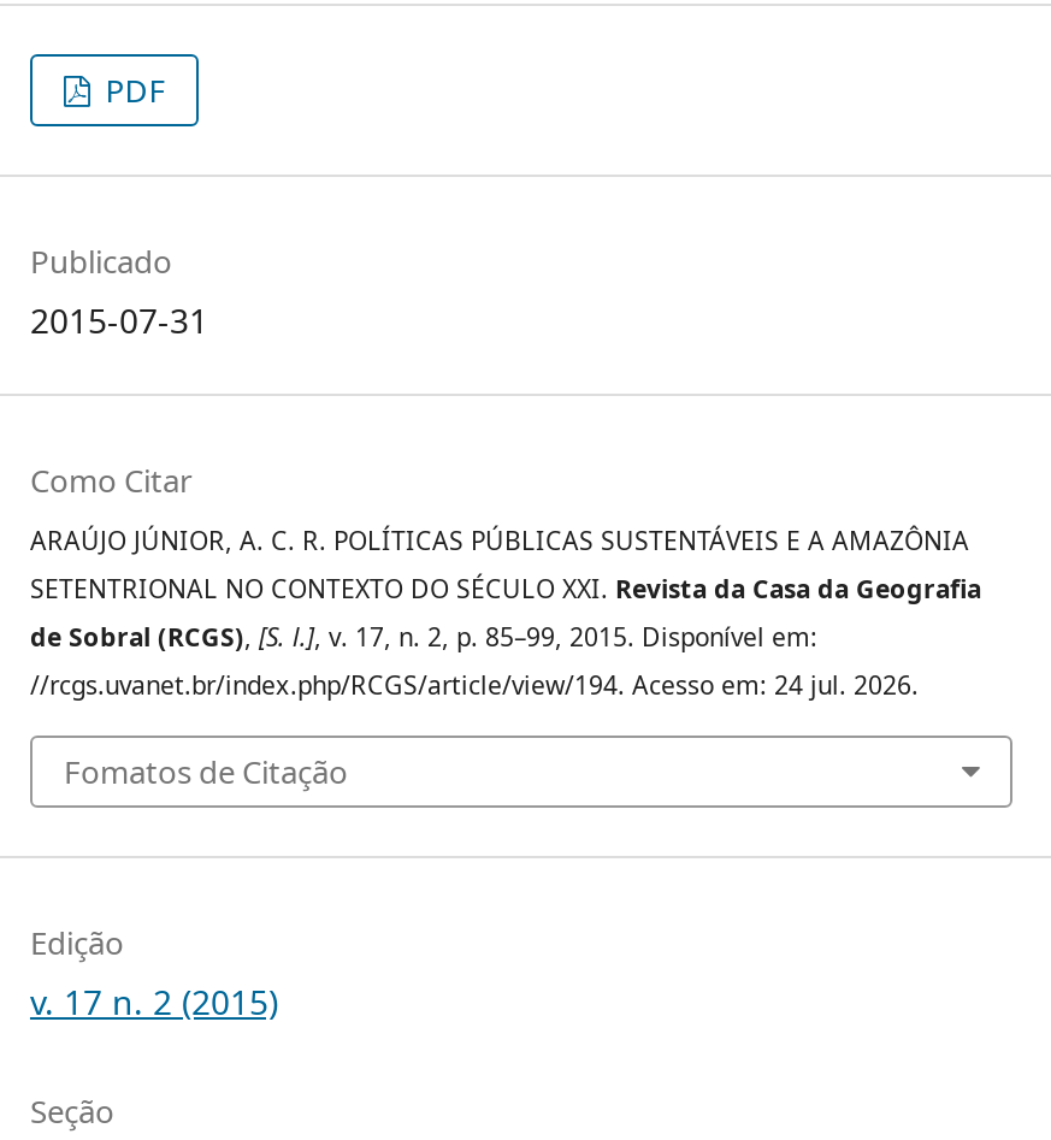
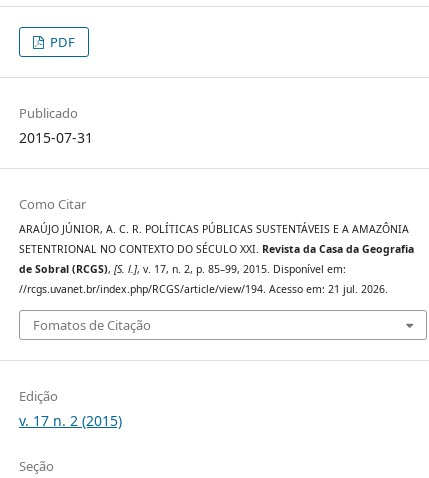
[30,669,919,703] //rcgs.uvanet.br/index.php/RCGS/article/view/194. Acesso em: 24 jul. 2026. -> [19,282,388,296] //rcgs.uvanet.br/index.php/RCGS/article/view/194. Acesso em: 21 jul. 2026.

